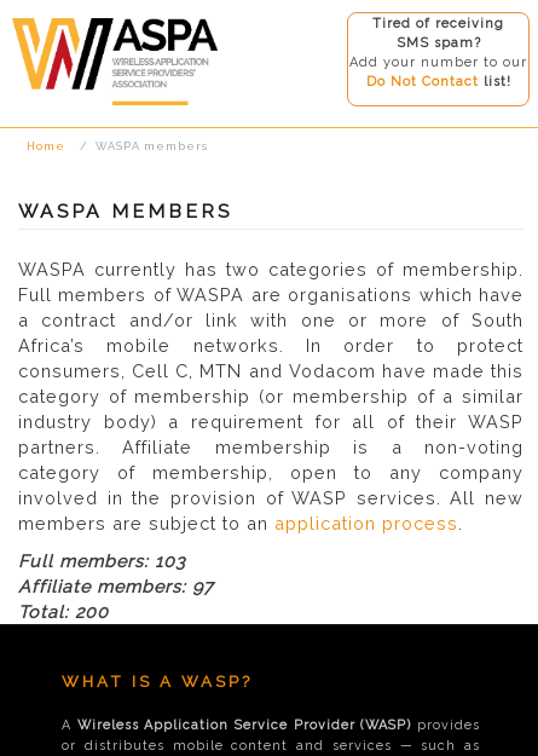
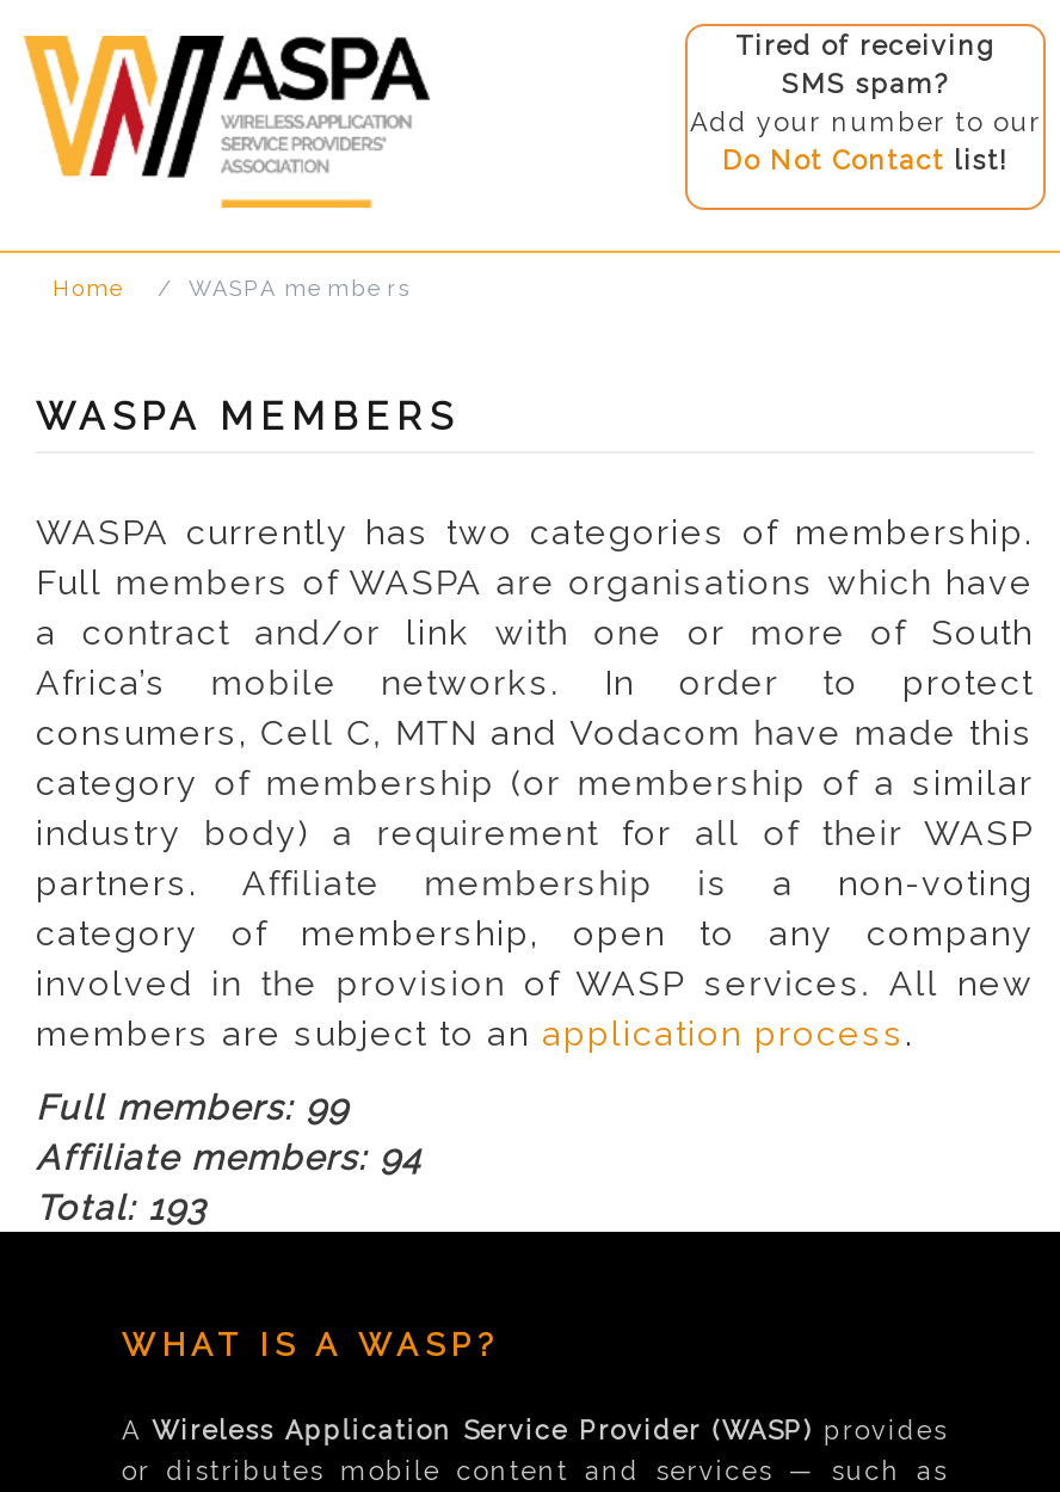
[18,550,186,571] Full members: 103 -> [36,1086,349,1127] Full members: 99
[18,576,214,596] Affiliate members: 97 -> [36,1137,423,1177] Affiliate members: 94
[18,601,109,622] Total: 200 -> [36,1187,208,1227] Total: 193

